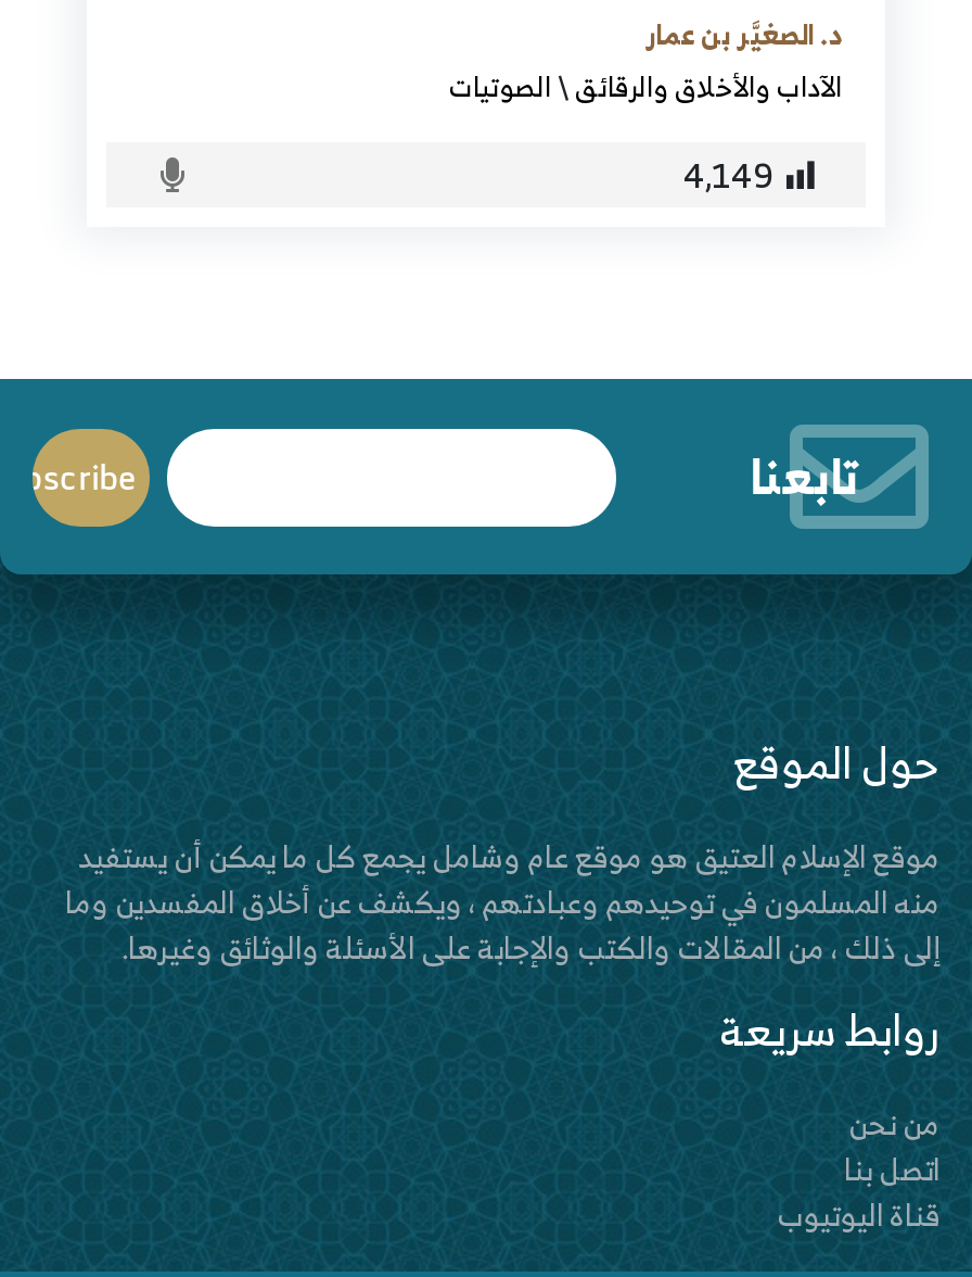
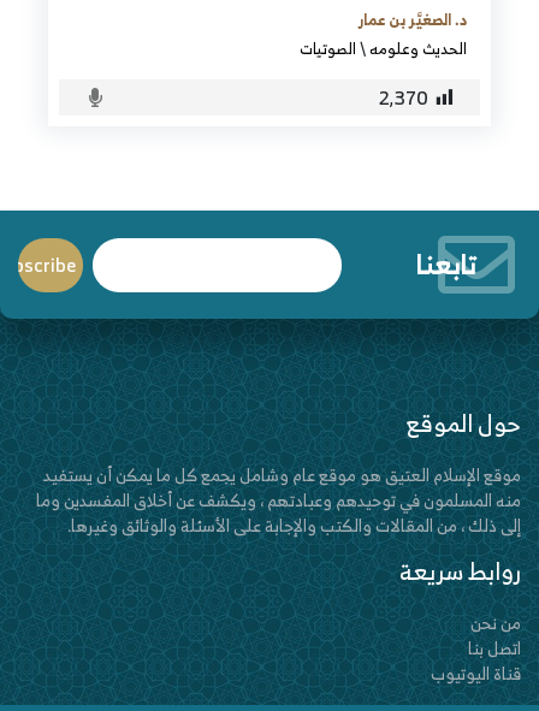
[449,62,842,110] الآداب والأخلاق والرقائق\ الصوتيات -> [300,35,467,61] الحديث وعلومه\ الصوتيات
[683,144,772,205] 4٬149 -> [379,81,428,114] 2٬370

